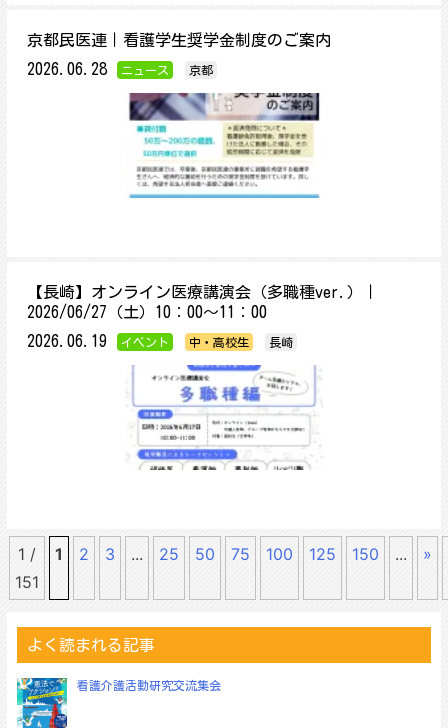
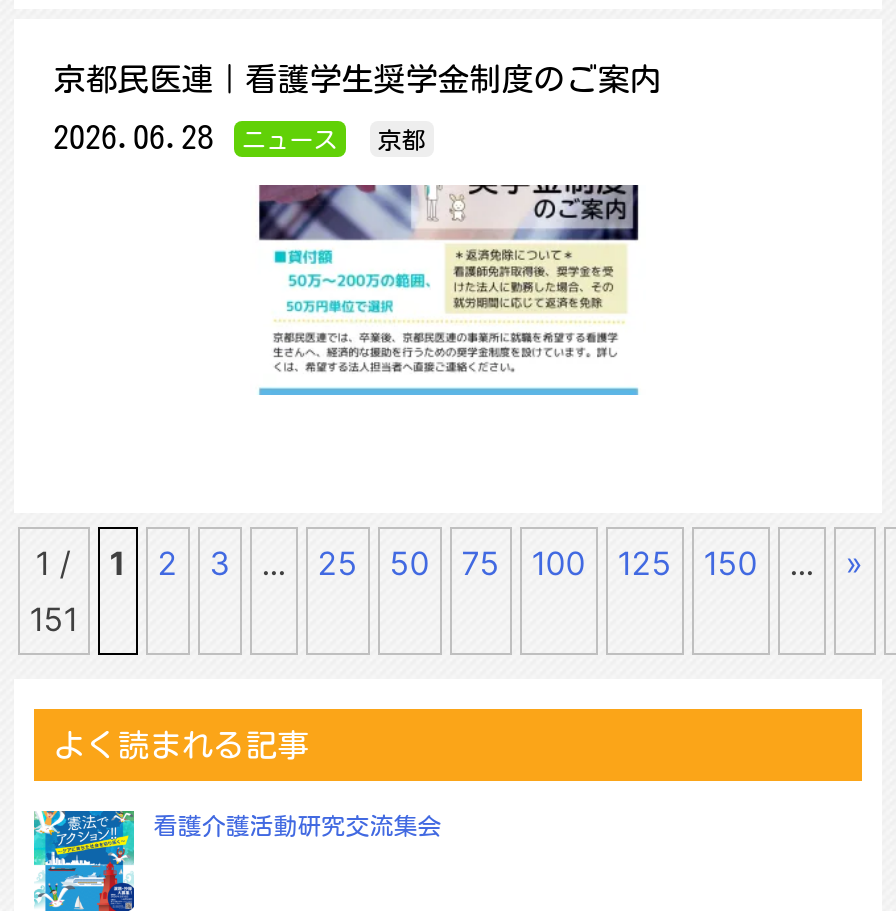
[27,284,379,349] 【長崎】オンライン医療講演会（多職種ver.）｜ | 2026/06/27（土）10：00～11：00 | 2026.06.19 | イベント | 中・高校生 | 長崎 -> none
[129,364,319,471] [image] -> none

